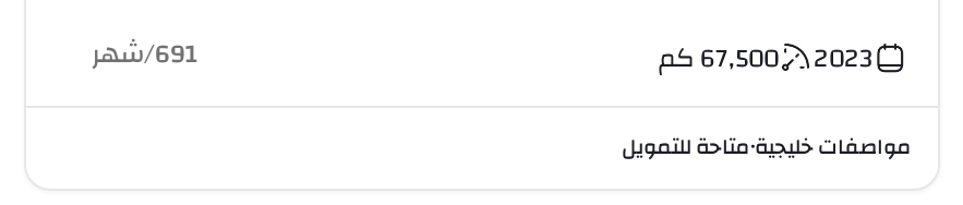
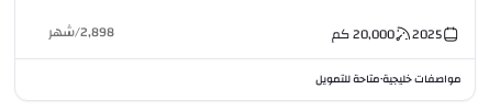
[94,29,201,77] 691 /شهر -> [49,20,115,44] 2,898 /شهر
[661,34,781,82] 67,500 كم -> [333,22,396,46] 20,000 كم
[816,34,875,82] 2023 -> [413,22,443,46] 2025

